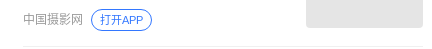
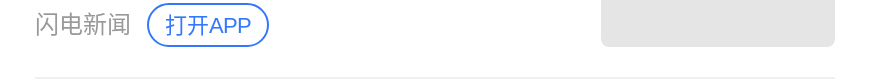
[23,13,83,27] 中国摄影网 -> [35,12,131,40] 闪电新闻

